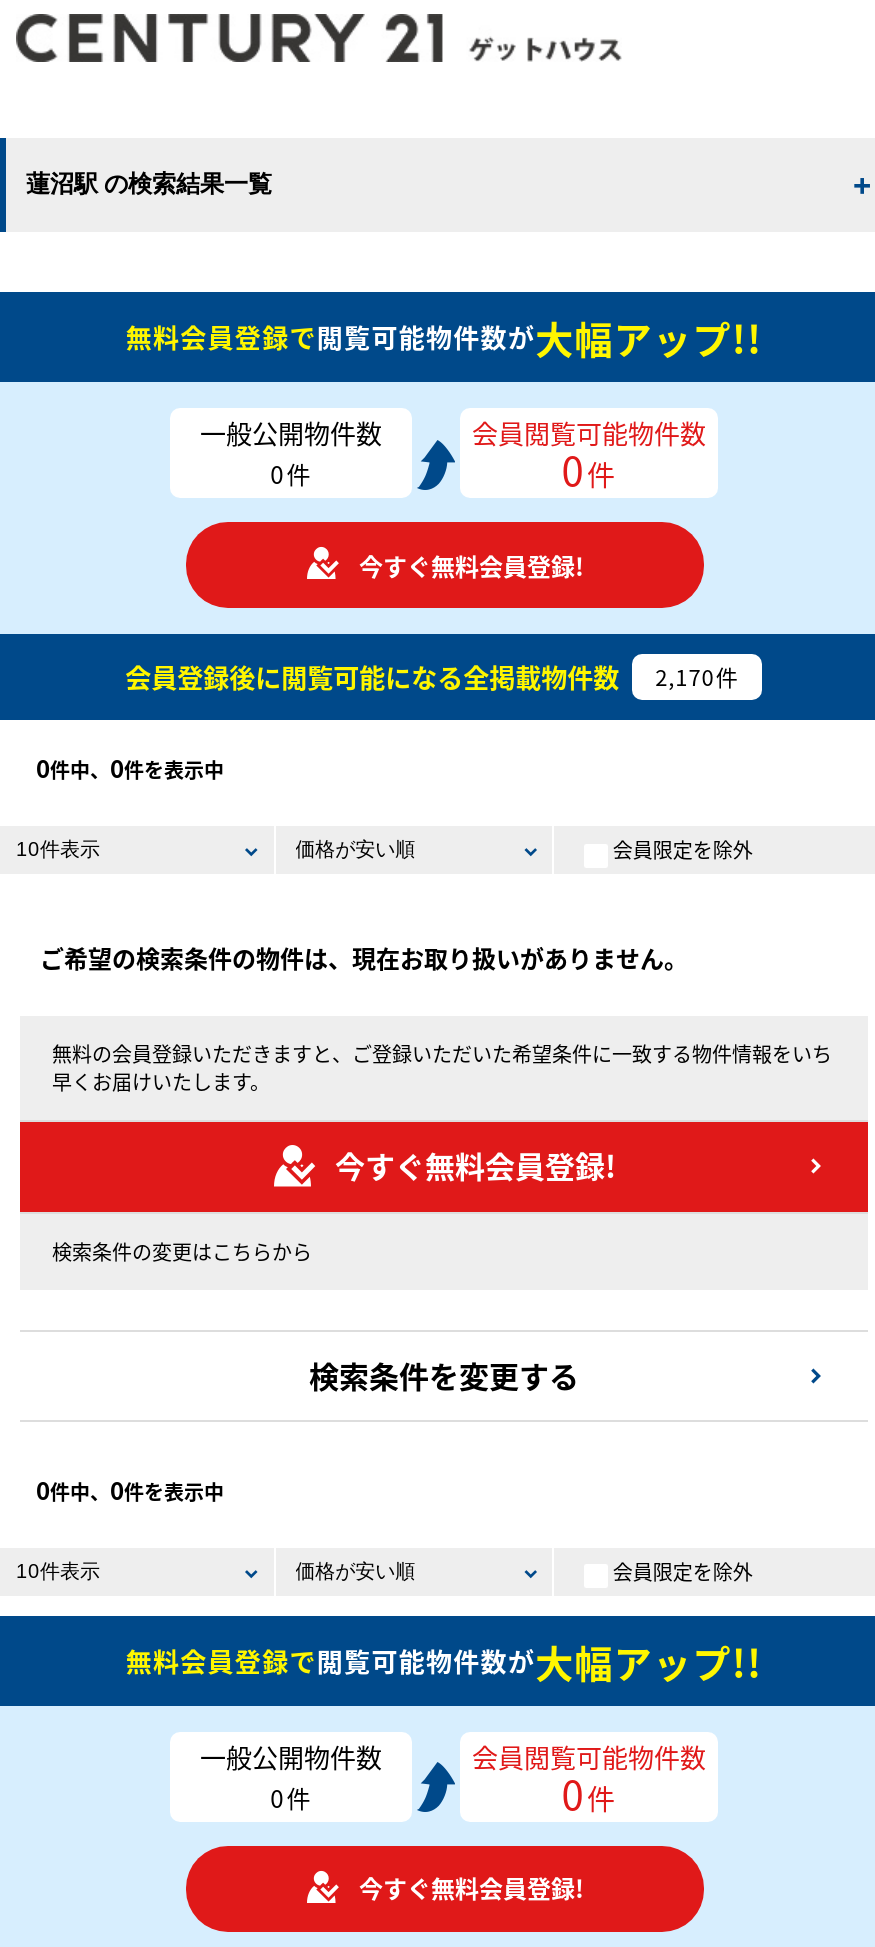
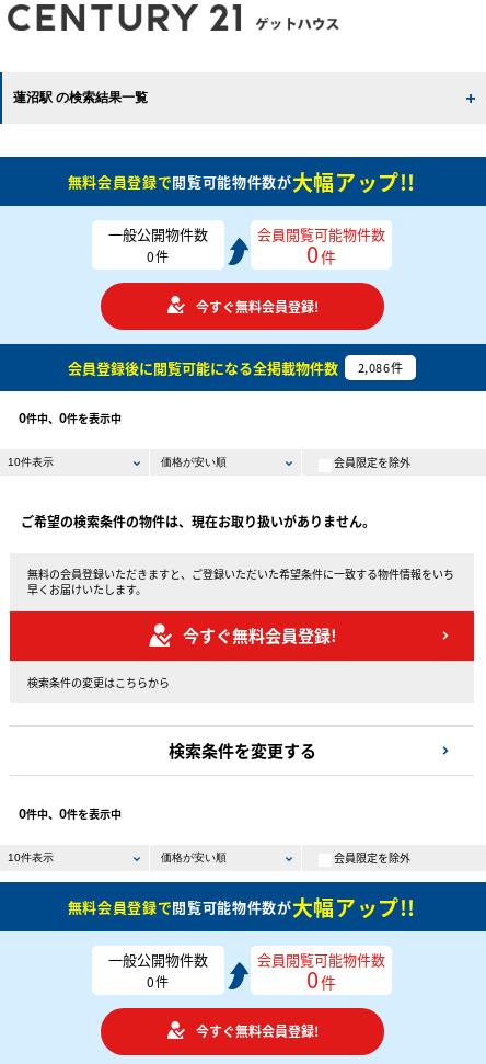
[125,657,739,695] 会員登録後に閲覧可能になる全掲載物件数 2,170件 -> [67,357,403,377] 会員登録後に閲覧可能になる全掲載物件数 2,086件

